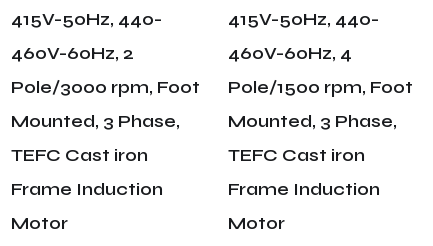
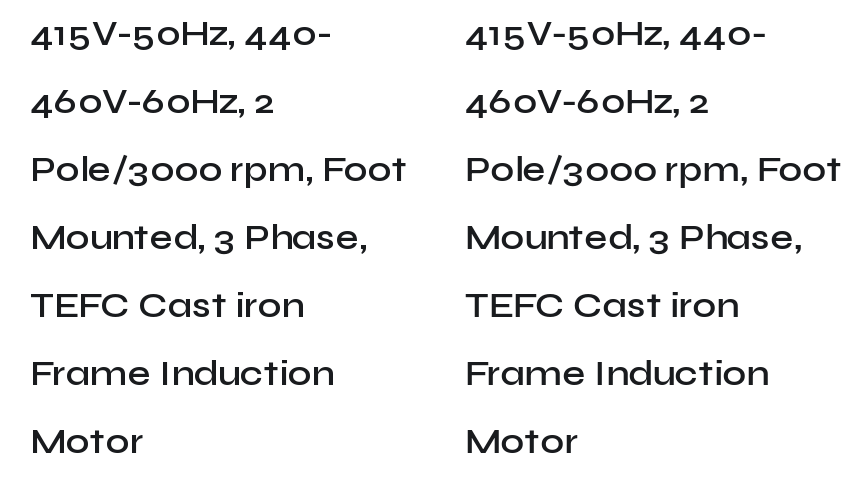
[228,42,352,64] 460V-60Hz, 4 -> [465,79,711,123] 460V-60Hz, 2
[11,76,413,98] Pole/3000 rpm, Foot Pole/1500 rpm, Foot -> [30,147,843,191] Pole/3000 rpm, Foot Pole/3000 rpm, Foot

